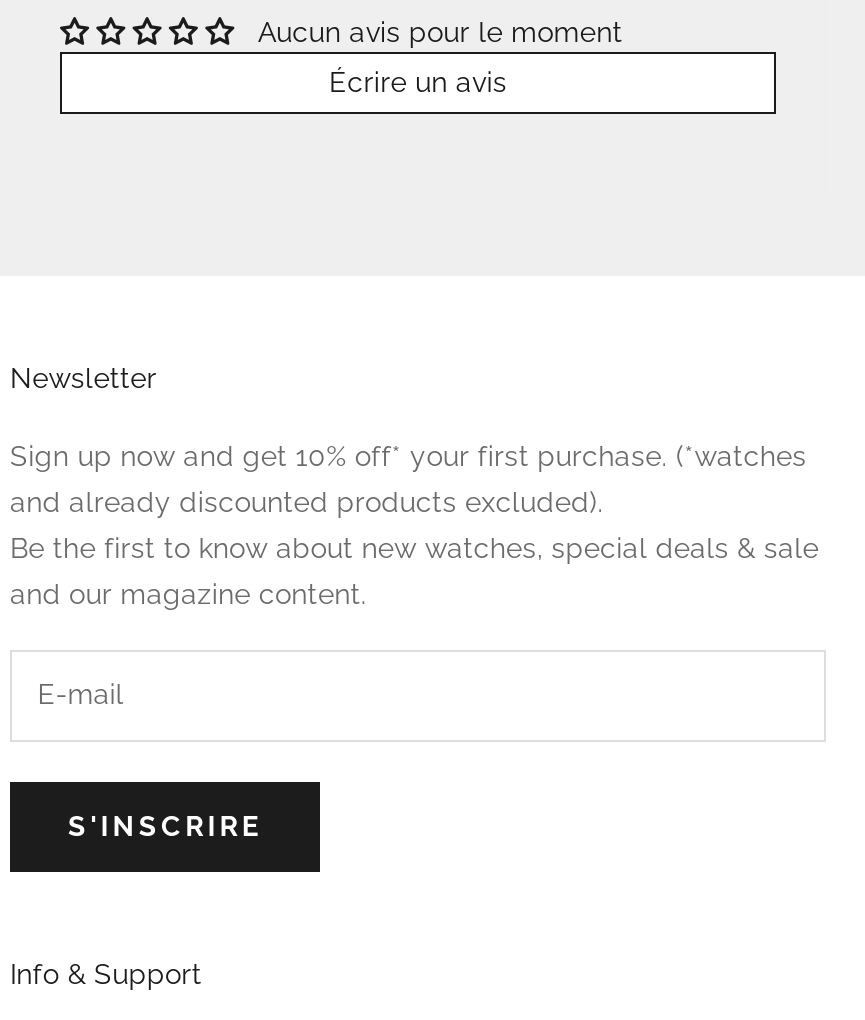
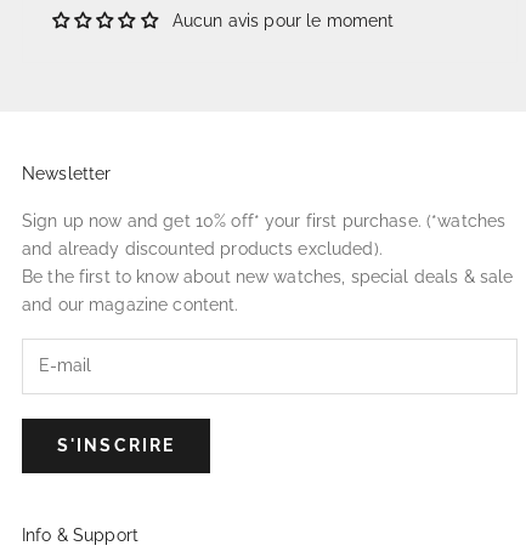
[329,66,507,98] Écrire un avis -> none

